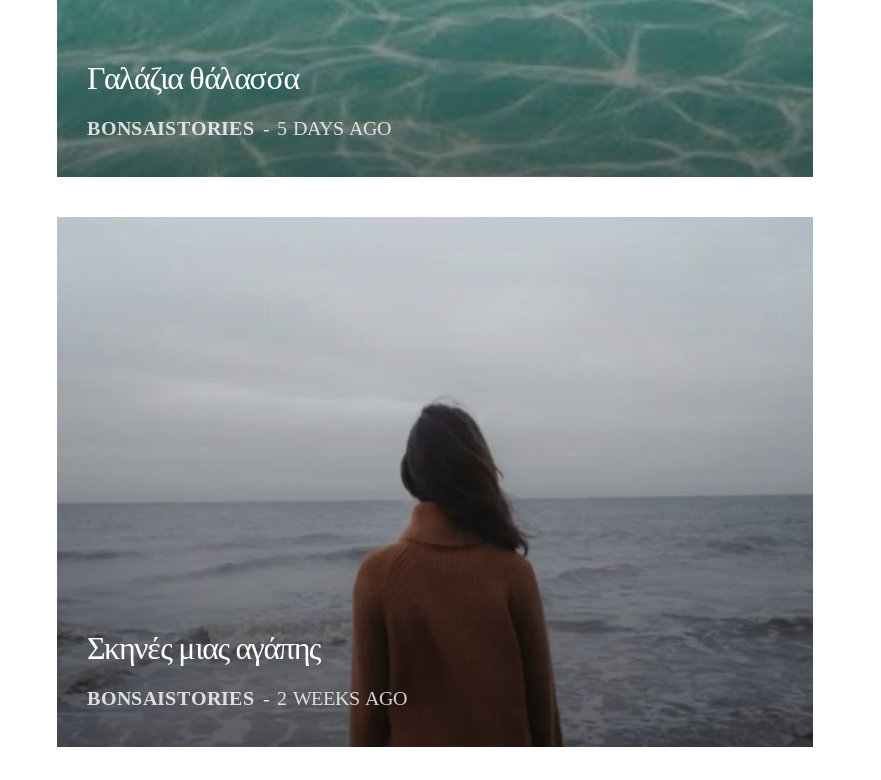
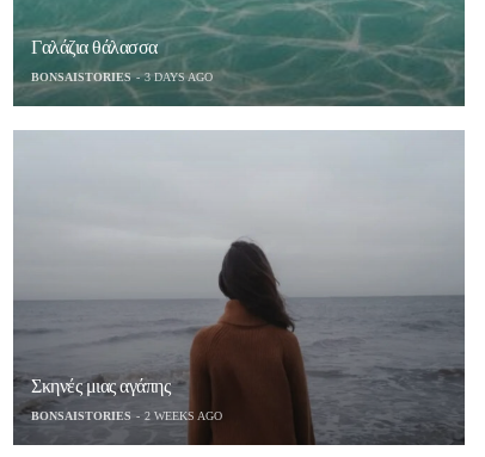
[87,117,391,139] BONSAISTORIES 5 DAYS AGO -> [31,70,213,83] BONSAISTORIES 3 DAYS AGO

